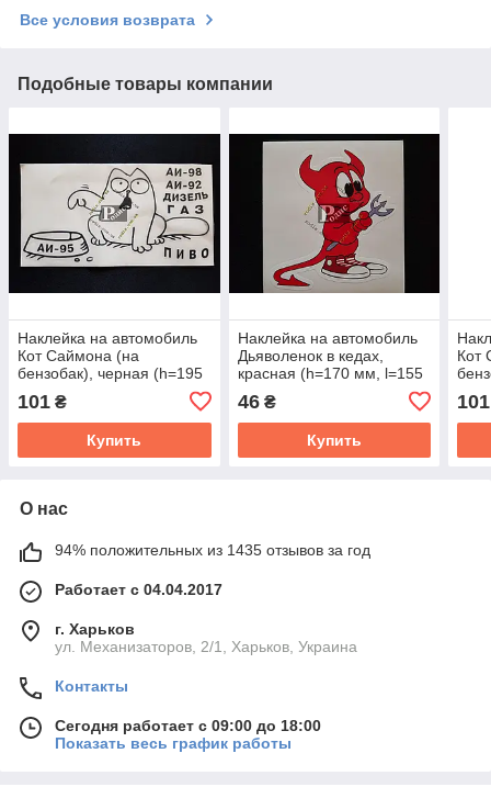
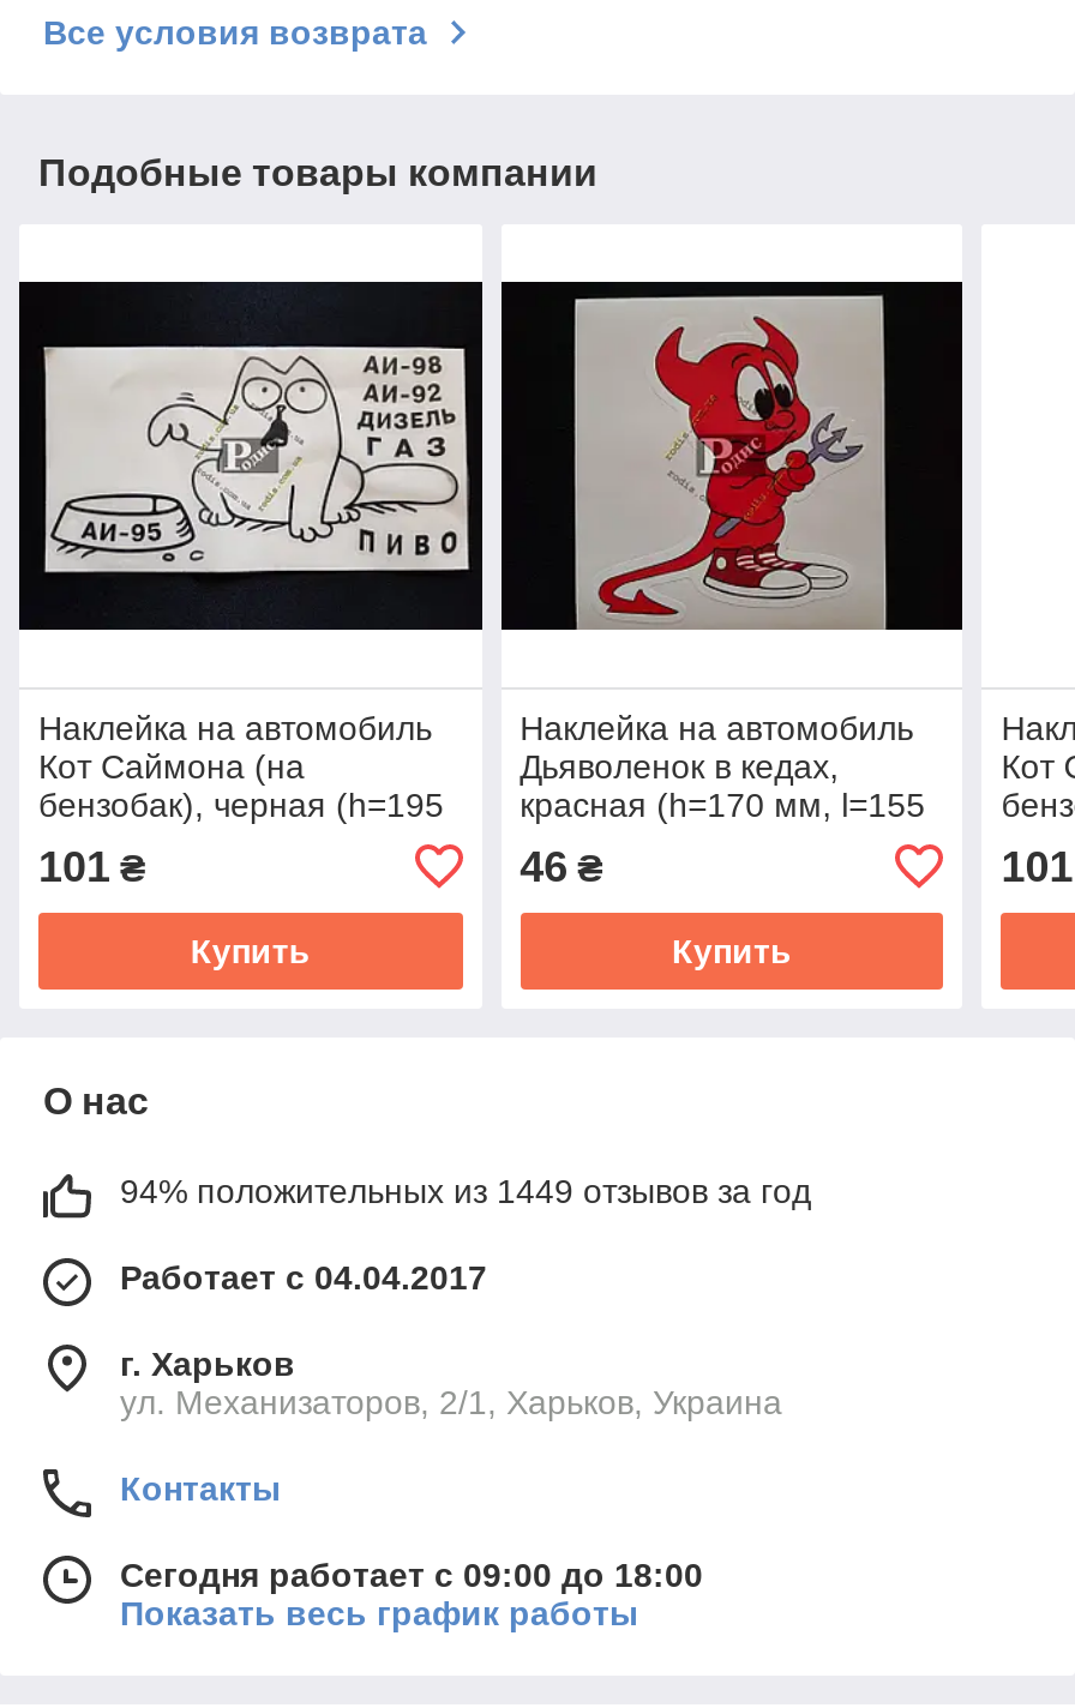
[55,541,370,558] 94% положительных из 1435 отзывов за год -> [120,1171,811,1210] 94% положительных из 1449 отзывов за год

